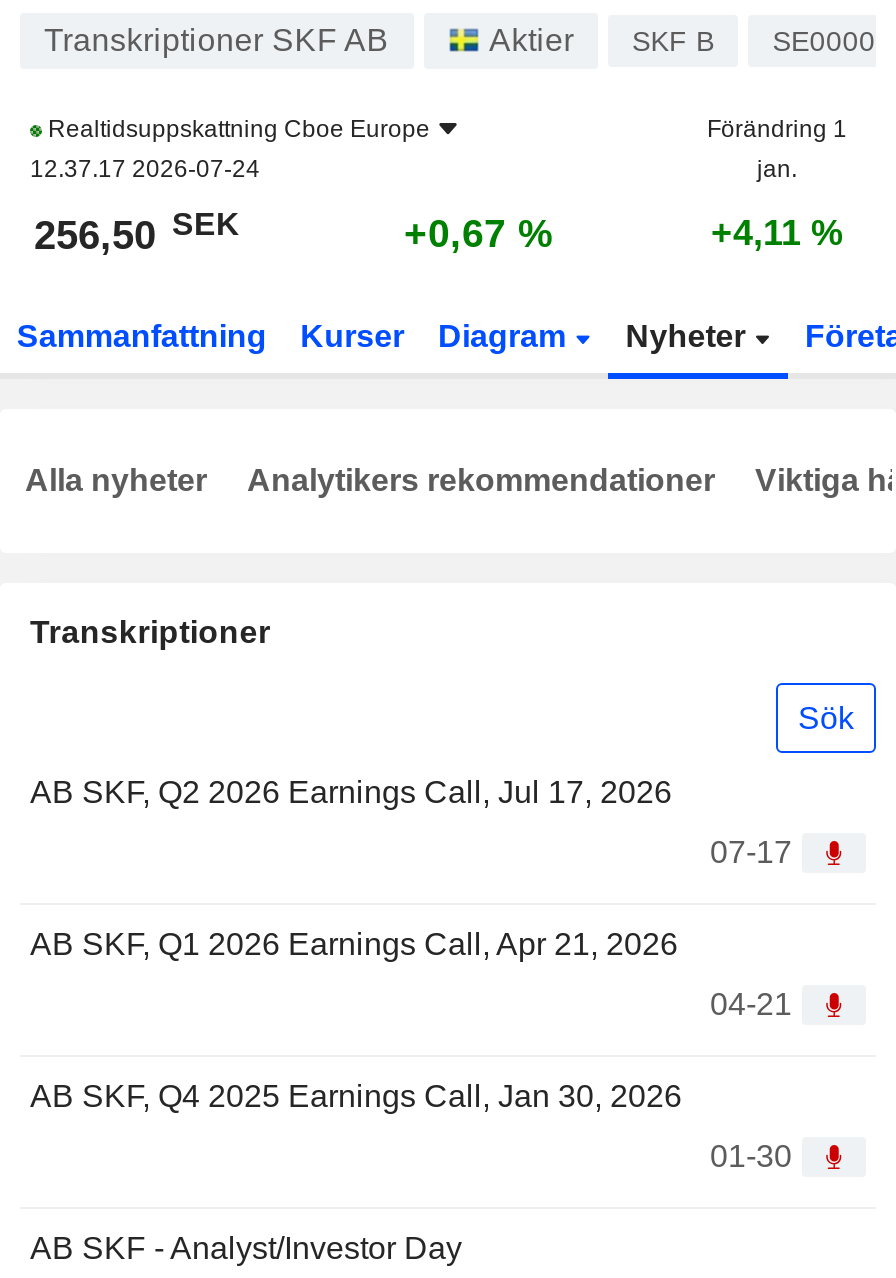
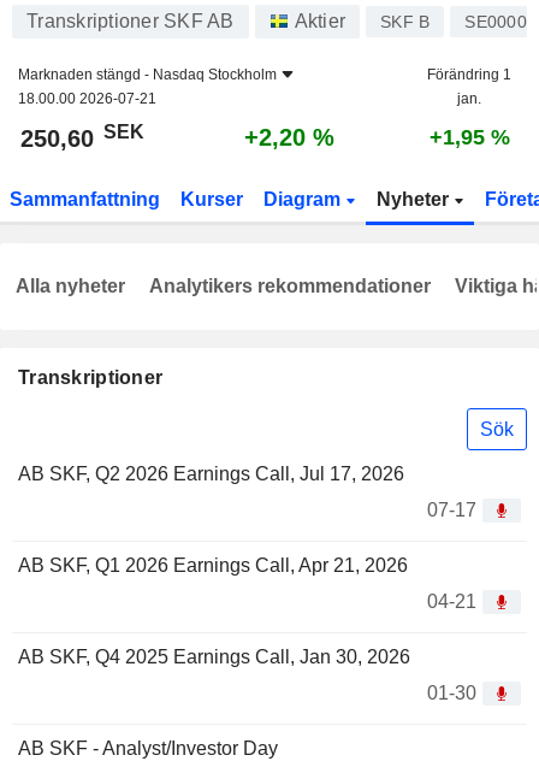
[30,115,430,183] Realtidsuppskattning Cboe Europe | 12.37.17 2026-07-24 -> [18,66,277,107] Marknaden stängd - Nasdaq Stockholm | 18.00.00 2026-07-21
[34,206,240,257] 256,50 SEK -> [20,121,144,152] 250,60 SEK
[404,211,554,255] +0,67 % -> [244,124,334,151] +2,20 %
[711,213,843,253] +4,11 % -> [429,125,510,149] +1,95 %

